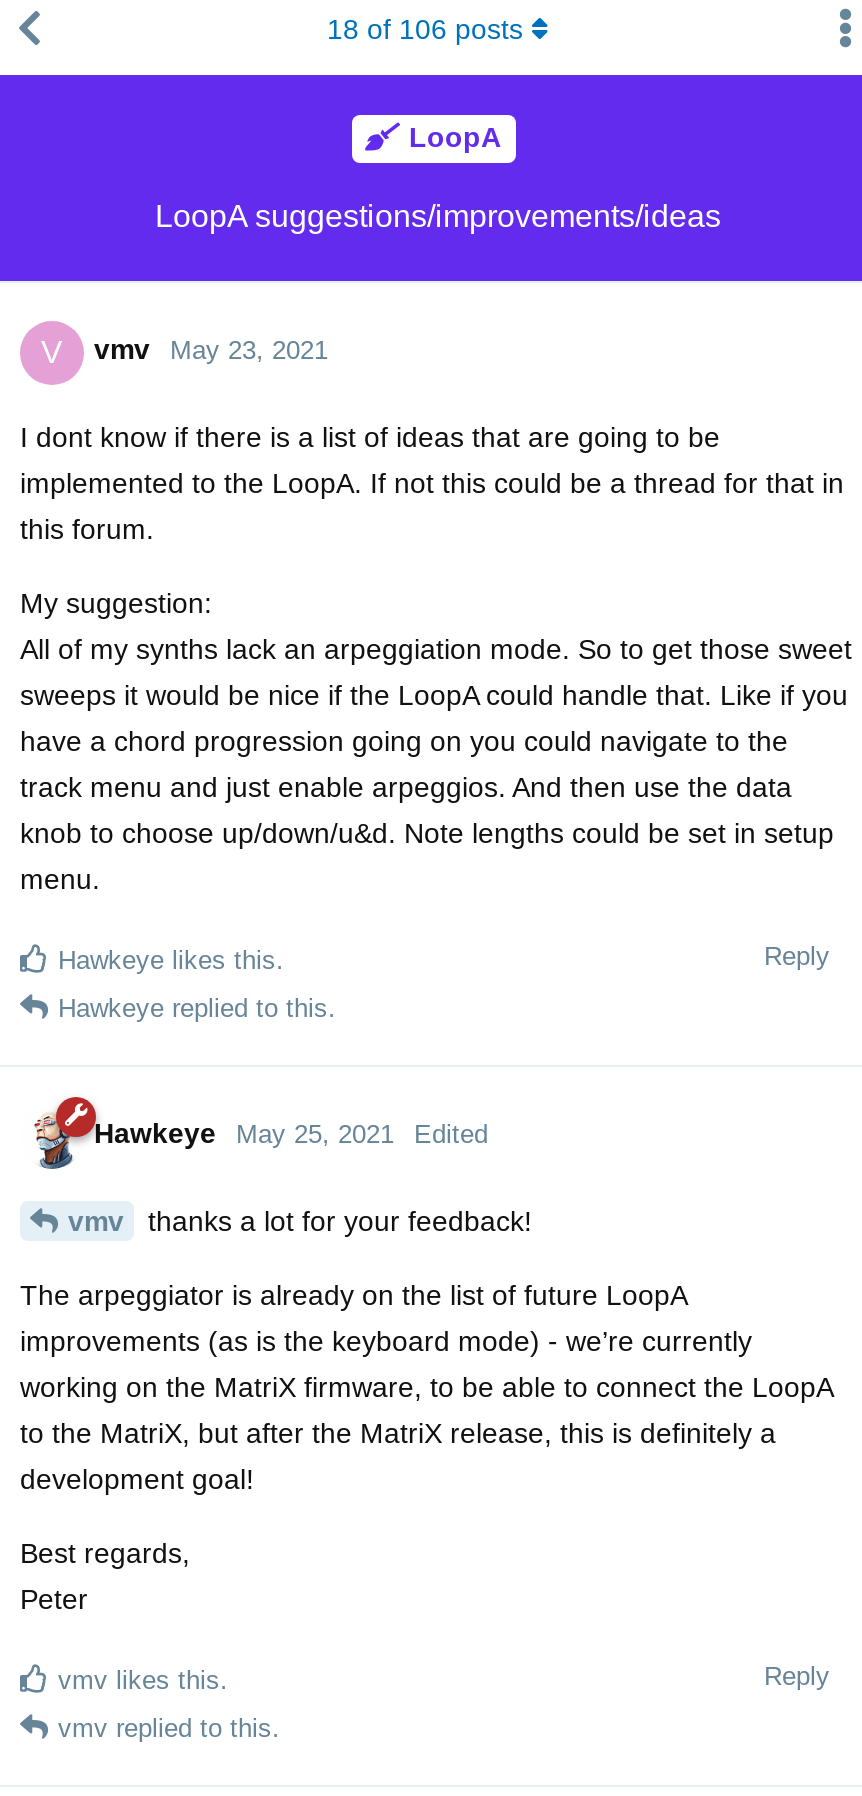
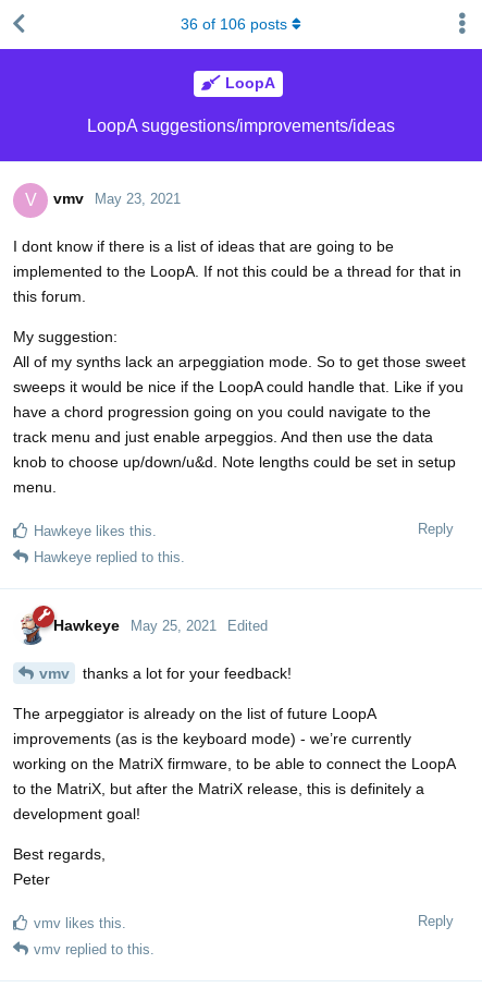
[327,13,523,45] 18 of 106 posts -> [180,15,287,33] 36 of 106 posts

